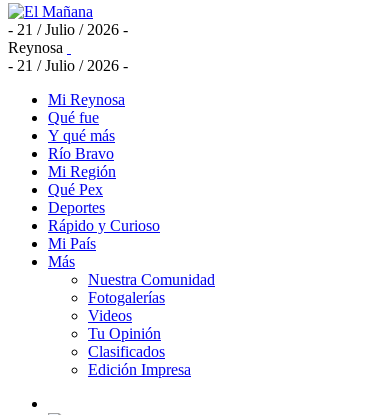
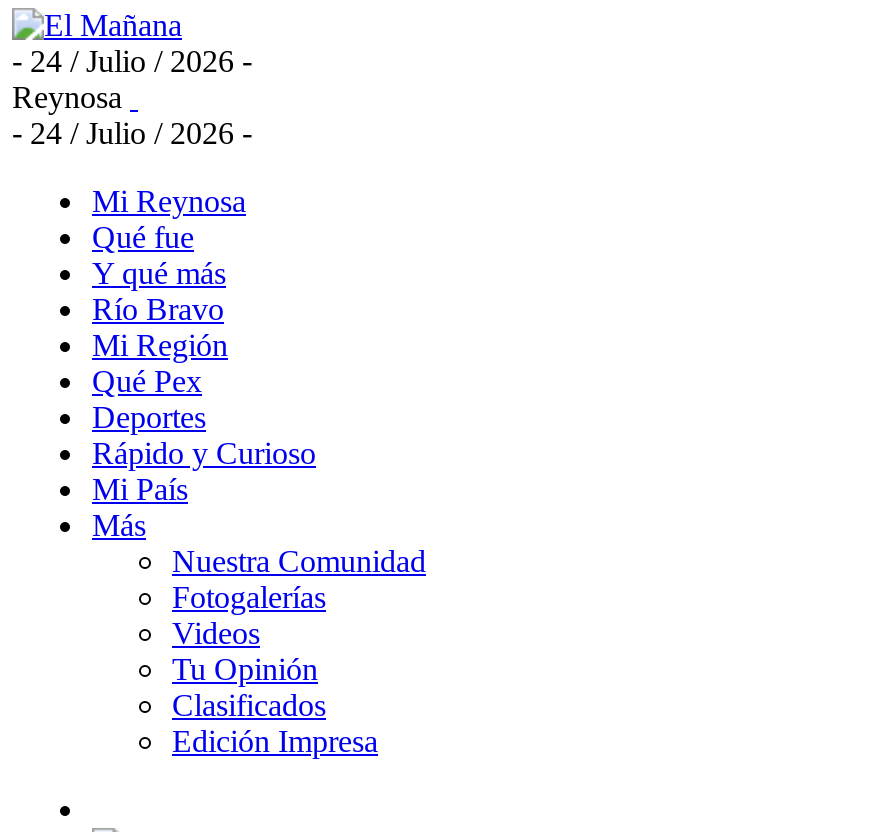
[8,21,128,38] - 21 / Julio / 2026 - -> [12,44,252,78] - 24 / Julio / 2026 -
[8,57,128,74] - 21 / Julio / 2026 - -> [12,116,252,150] - 24 / Julio / 2026 -

